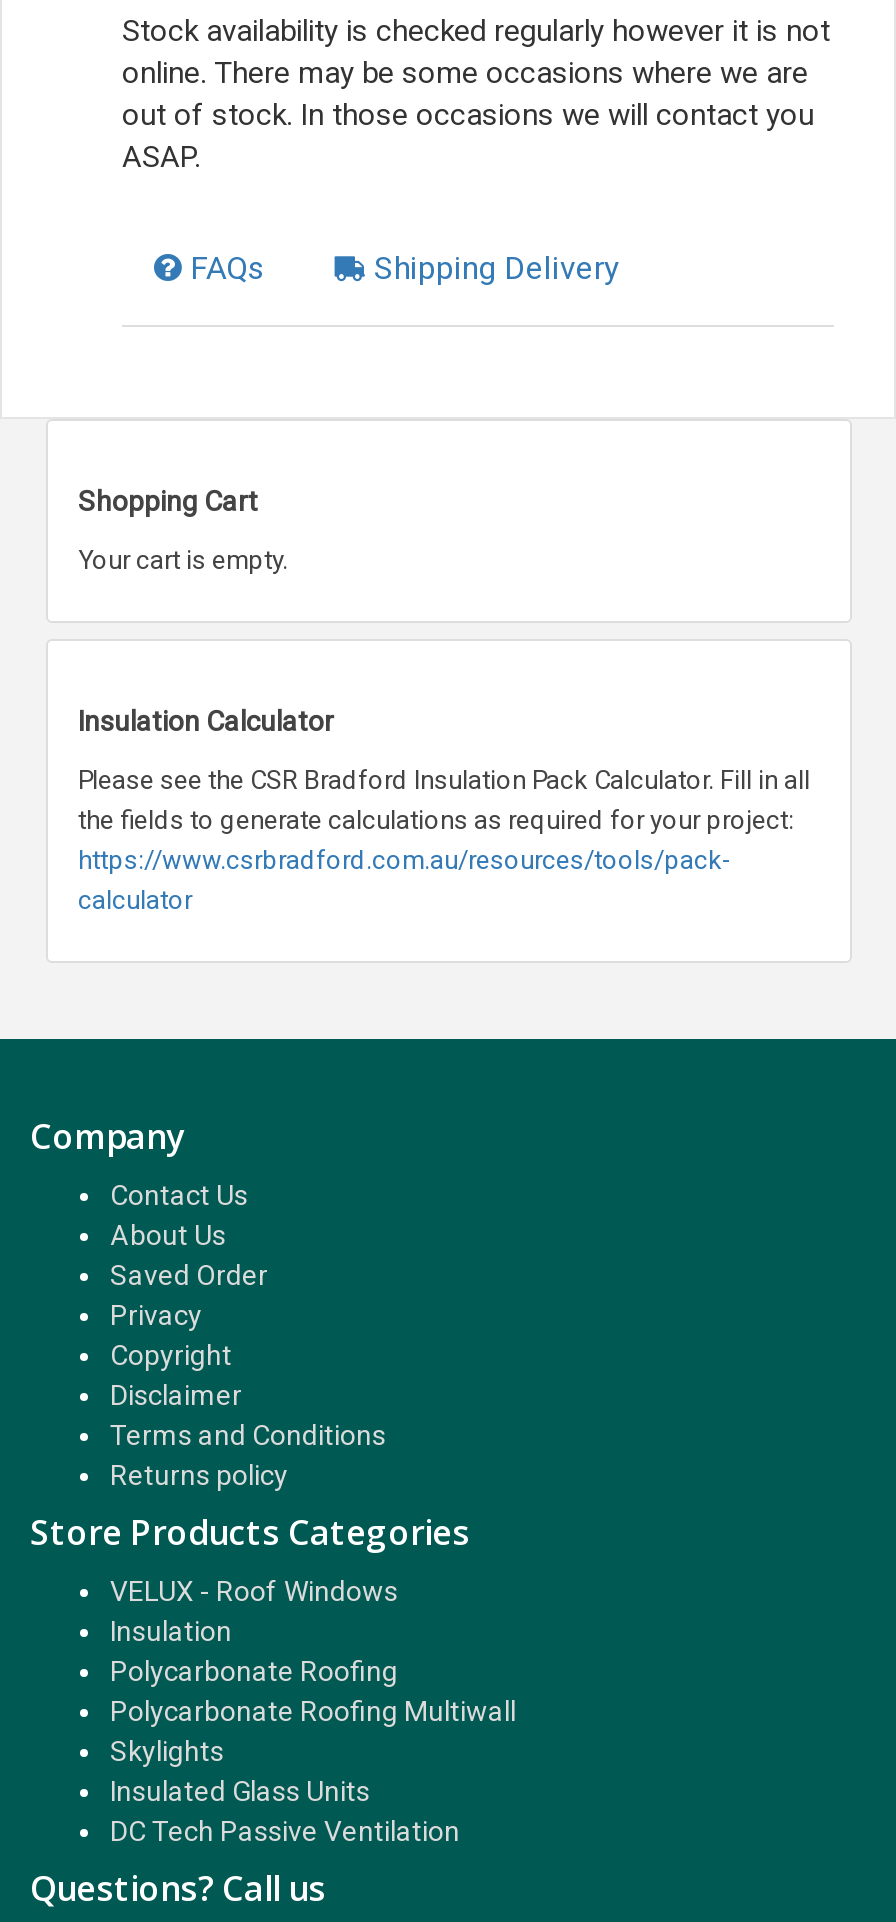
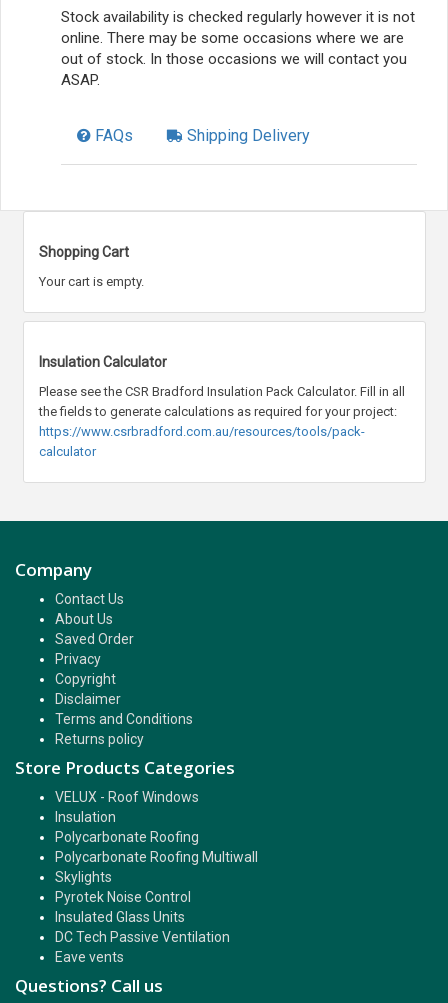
none -> [55,889,191,905] Pyrotek Noise Control
none -> [55,949,124,965] Eave vents

